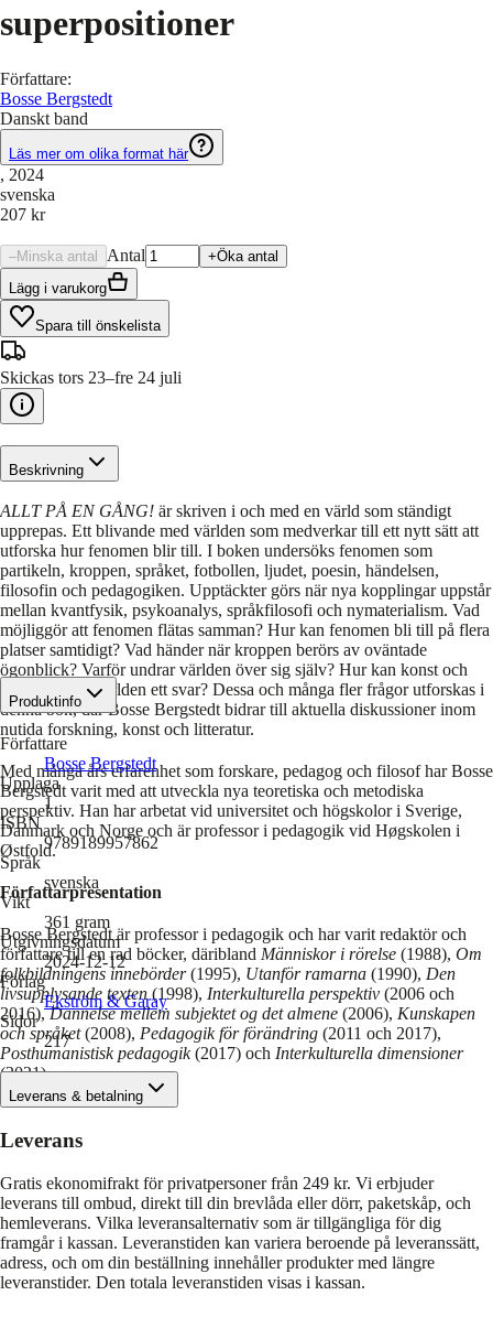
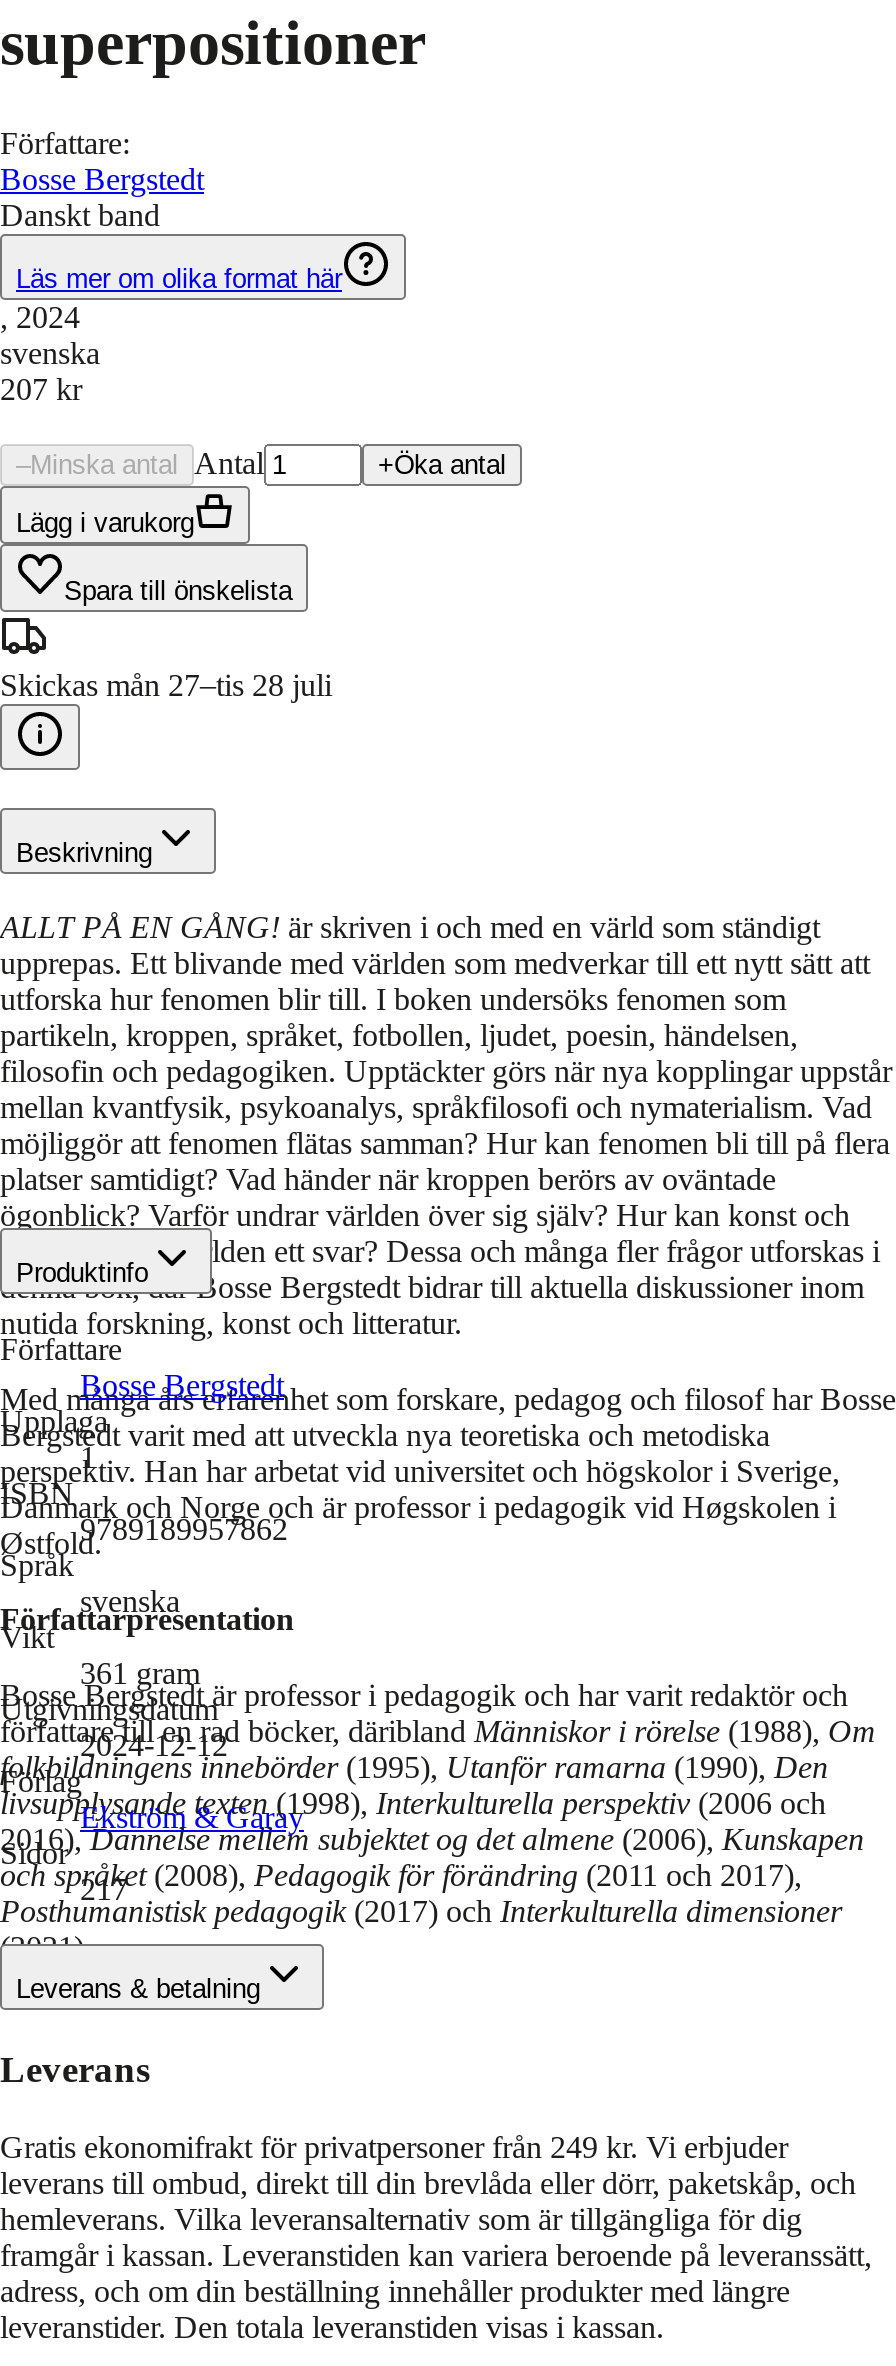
[0,368,182,387] Skickas tors 23–fre 24 juli -> [0,668,332,702] Skickas mån 27–tis 28 juli

